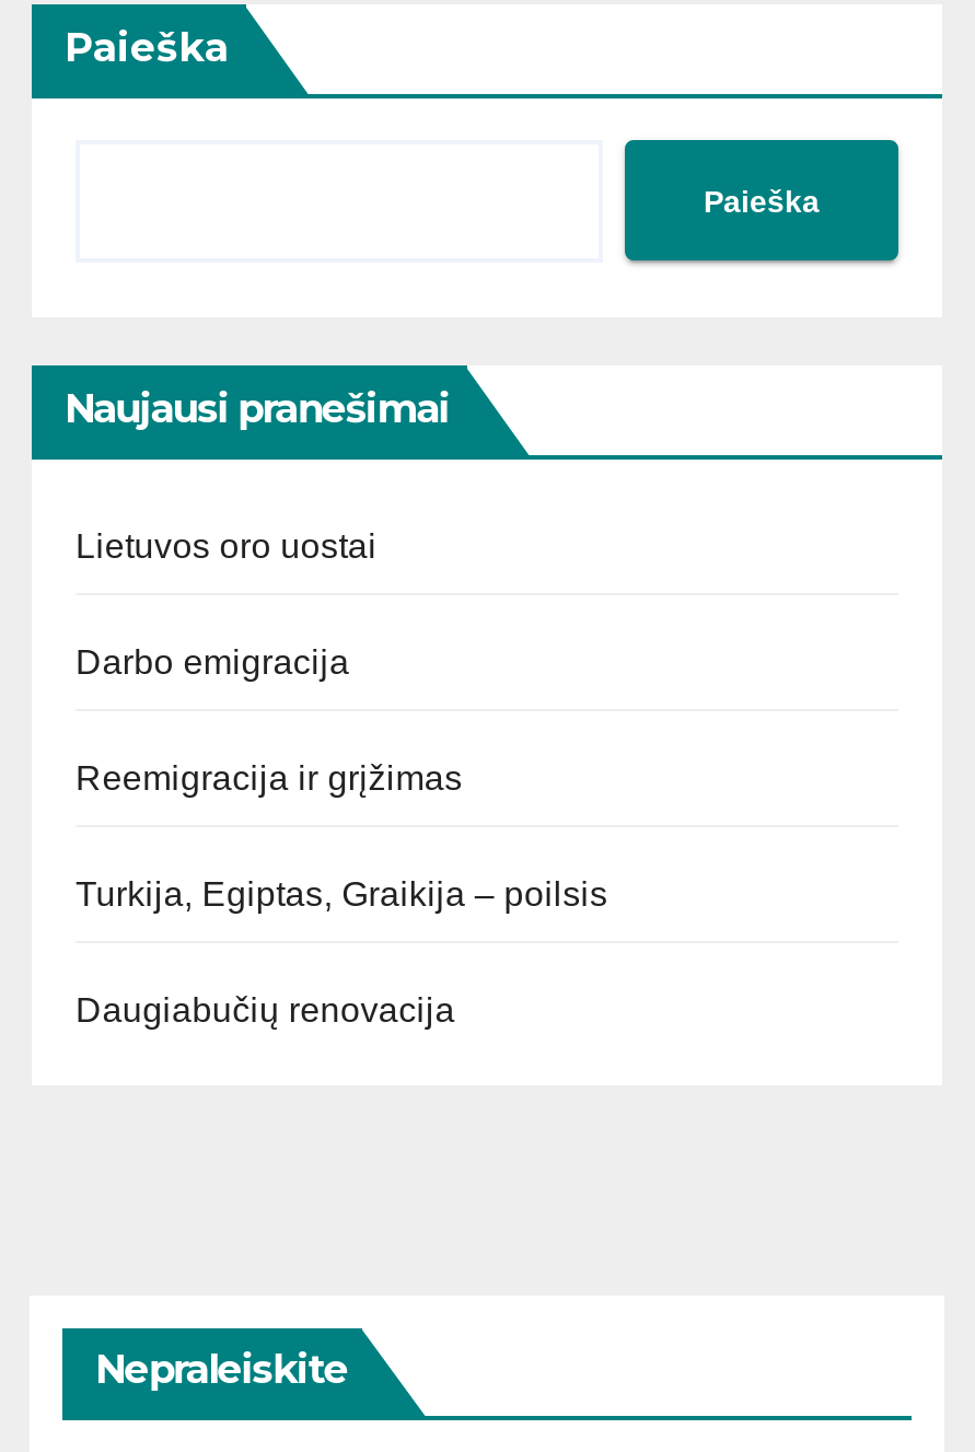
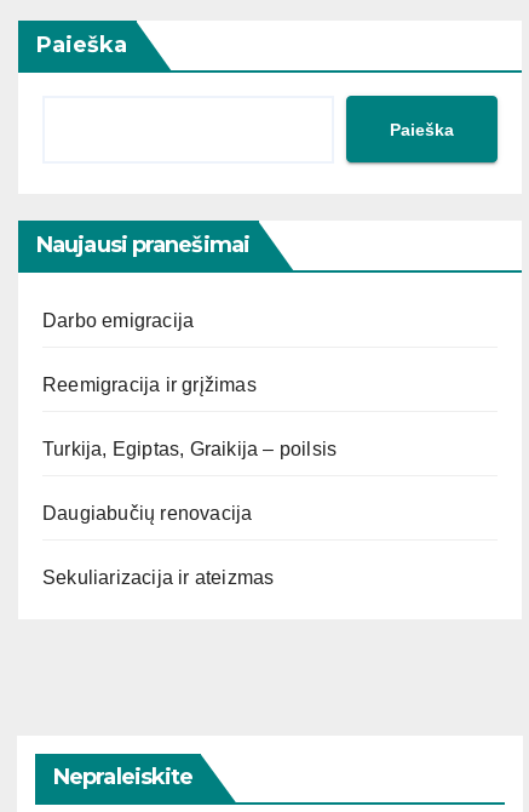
[76,527,377,565] Lietuvos oro uostai -> none
moved [76,643,608,1029] -> [42,310,337,524]: Darbo emigracija | Reemigracija ir grįžimas | Turkija, Egiptas, Graikija – poilsis | Daugiabučių renovacija
none -> [42,567,274,588] Sekuliarizacija ir ateizmas

